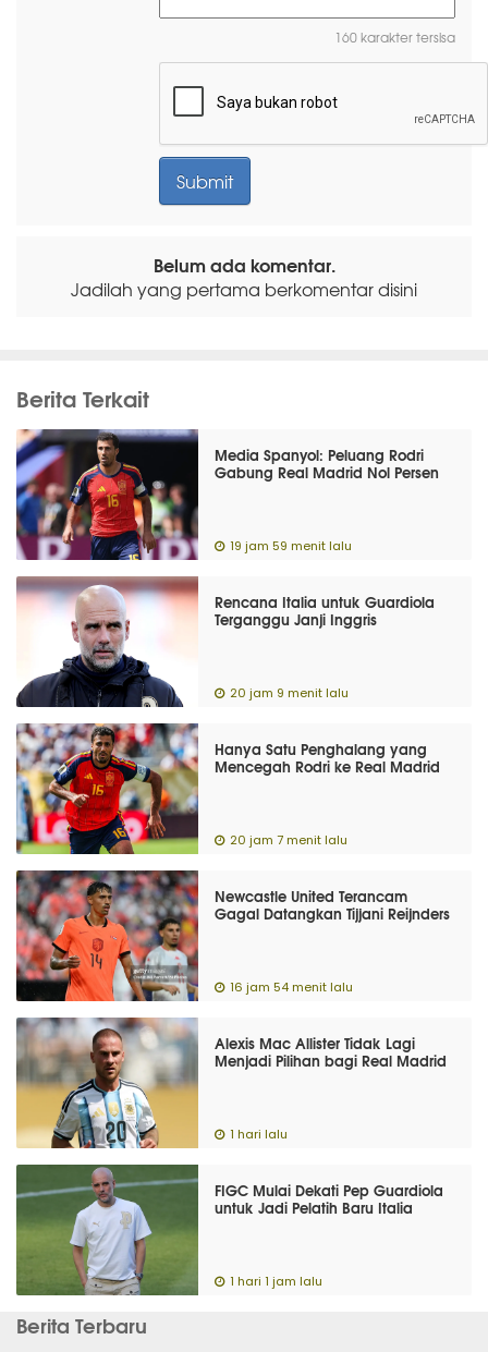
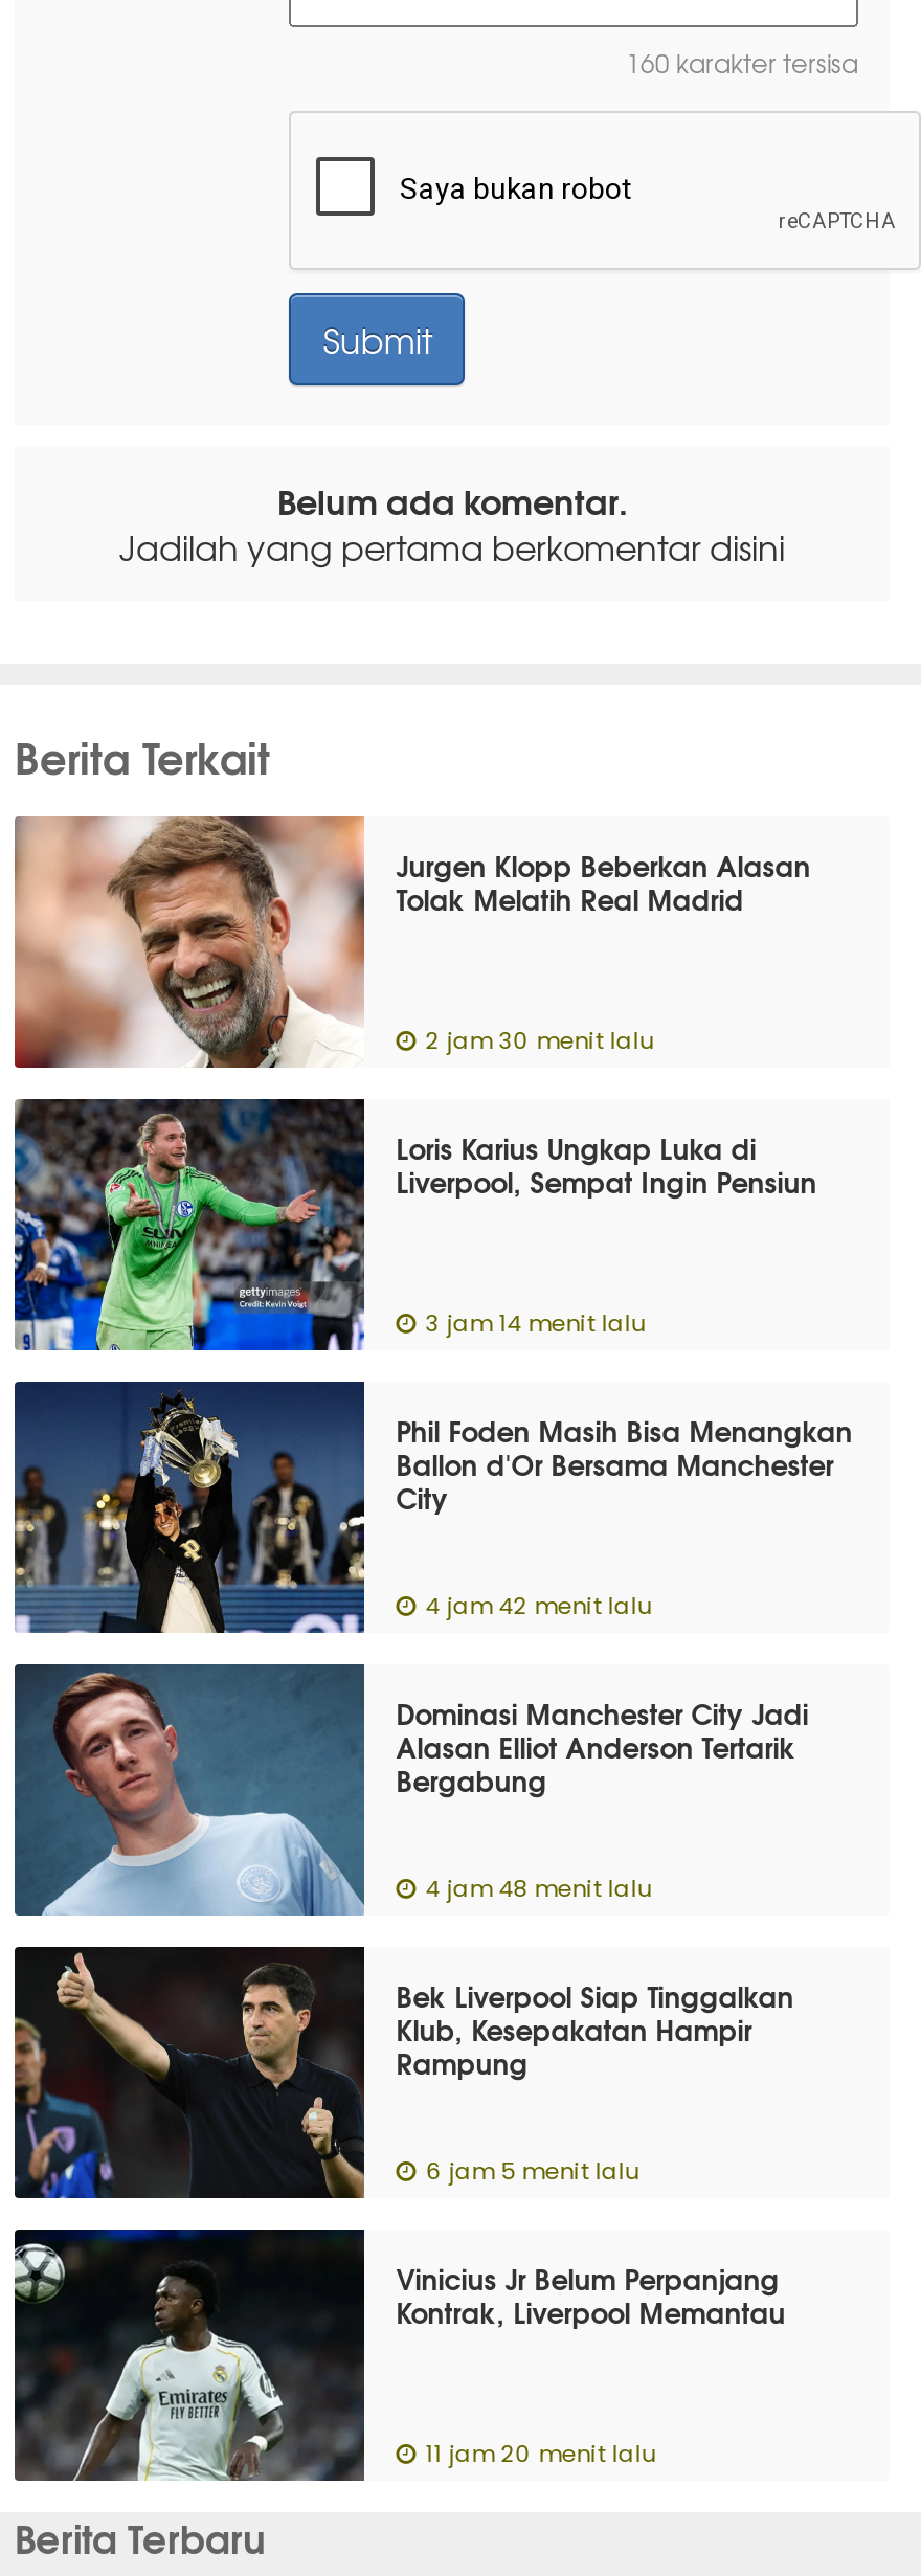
[15,428,439,561] [image] | Media Spanyol: Peluang Rodri | Gabung Real Madrid Nol Persen -> [13,814,810,1070] [image] | Jurgen Klopp Beberkan Alasan | Tolak Melatih Real Madrid
[230,540,352,552] 19 jam 59 menit lalu -> [425,1030,653,1053] 2 jam 30 menit lalu
[16,576,435,708] [image] | Rencana Italia untuk Guardiola | Terganggu Janji Inggris -> [13,1097,817,1352] [image] | Loris Karius Ungkap Luka di | Liverpool, Sempat Ingin Pensiun
[230,687,349,699] 20 jam 9 menit lalu -> [425,1313,645,1336] 3 jam 14 menit lalu
[15,722,440,855] [image] | Hanya Satu Penghalang yang | Mencegah Rodri ke Real Madrid -> [13,1380,852,1635] [image] | Phil Foden Masih Bisa Menangkan | Ballon d'Or Bersama Manchester | City
[230,835,348,846] 20 jam 7 menit lalu -> [425,1595,651,1618] 4 jam 42 menit lalu
[15,869,450,1002] [image] | Newcastle United Terancam | Gagal Datangkan Tijjani Reijnders -> [13,1662,808,1918] [image] | Dominasi Manchester City Jadi | Alasan Elliot Anderson Tertarik | Bergabung
[230,982,353,994] 16 jam 54 menit lalu -> [425,1878,651,1901] 4 jam 48 menit lalu
[15,1016,447,1149] [image] | Alexis Mac Allister Tidak Lagi | Menjadi Pilihan bagi Real Madrid -> [13,1945,794,2200] [image] | Bek Liverpool Siap Tinggalkan | Klub, Kesepakatan Hampir | Rampung
[230,1129,288,1141] 1 hari lalu -> [425,2160,639,2183] 6 jam 5 menit lalu
[15,1165,444,1295] [image] | FIGC Mulai Dekati Pep Guardiola | untuk Jadi Pelatih Baru Italia -> [13,2230,785,2481] [image] | Vinicius Jr Belum Perpanjang | Kontrak, Liverpool Memantau
[230,1276,323,1288] 1 hari 1 jam lalu -> [425,2443,656,2466] 11 jam 20 menit lalu

